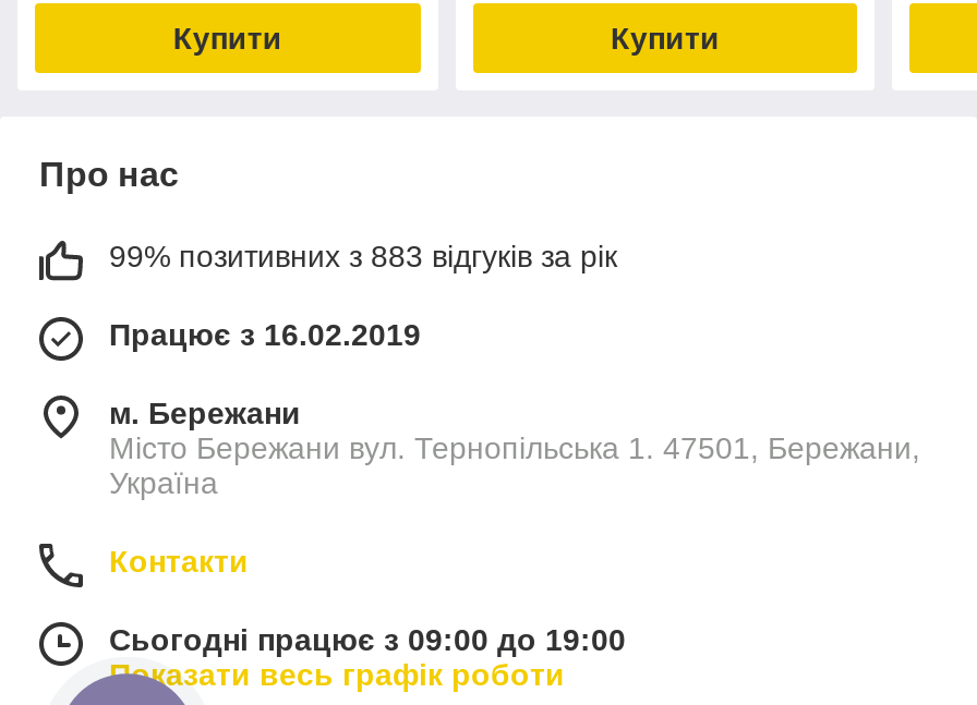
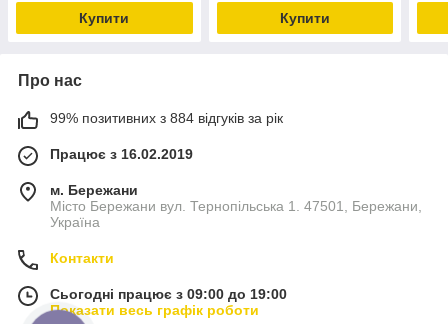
[109,238,617,273] 99% позитивних з 883 відгуків за рік -> [50,110,283,126] 99% позитивних з 884 відгуків за рік

